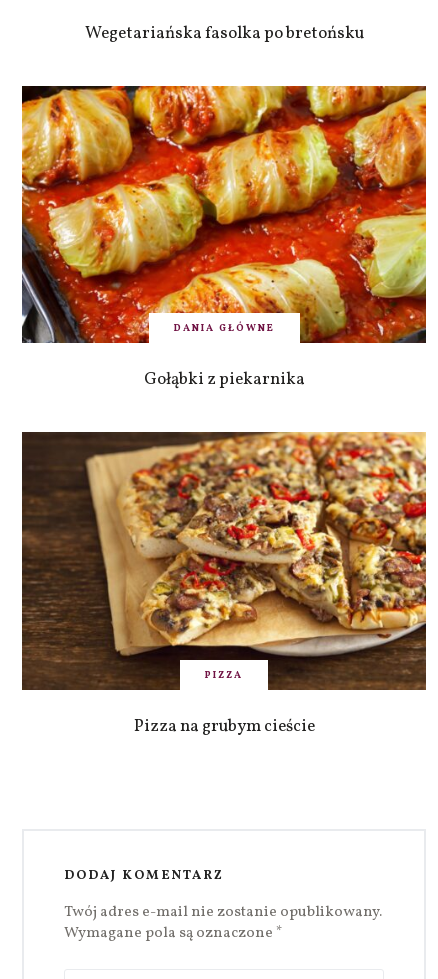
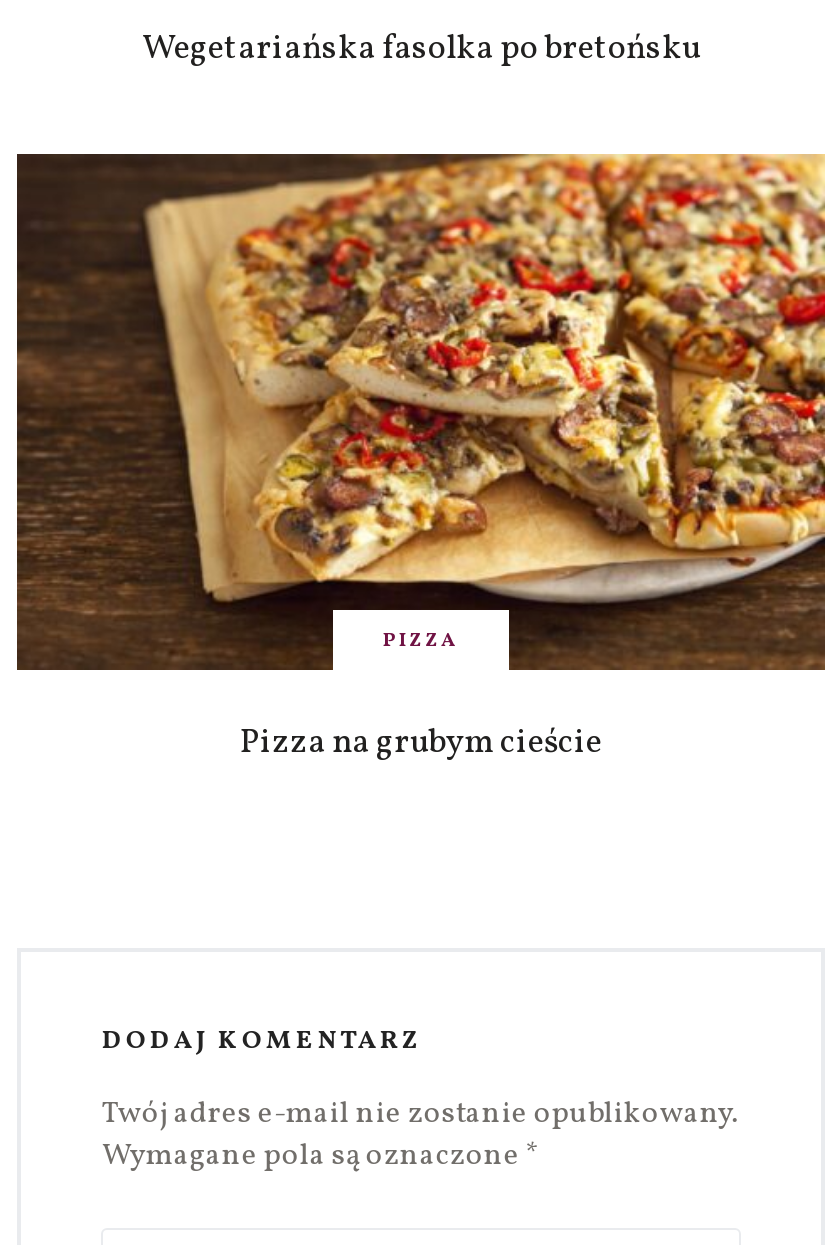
[21,85,427,391] [image] | DANIA GŁÓWNE | Gołąbki z piekarnika -> none

